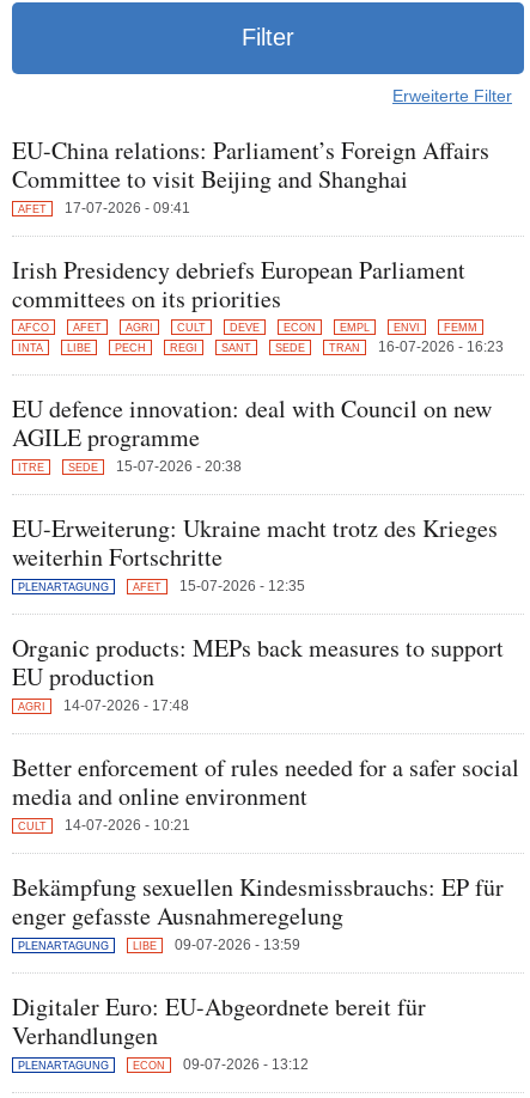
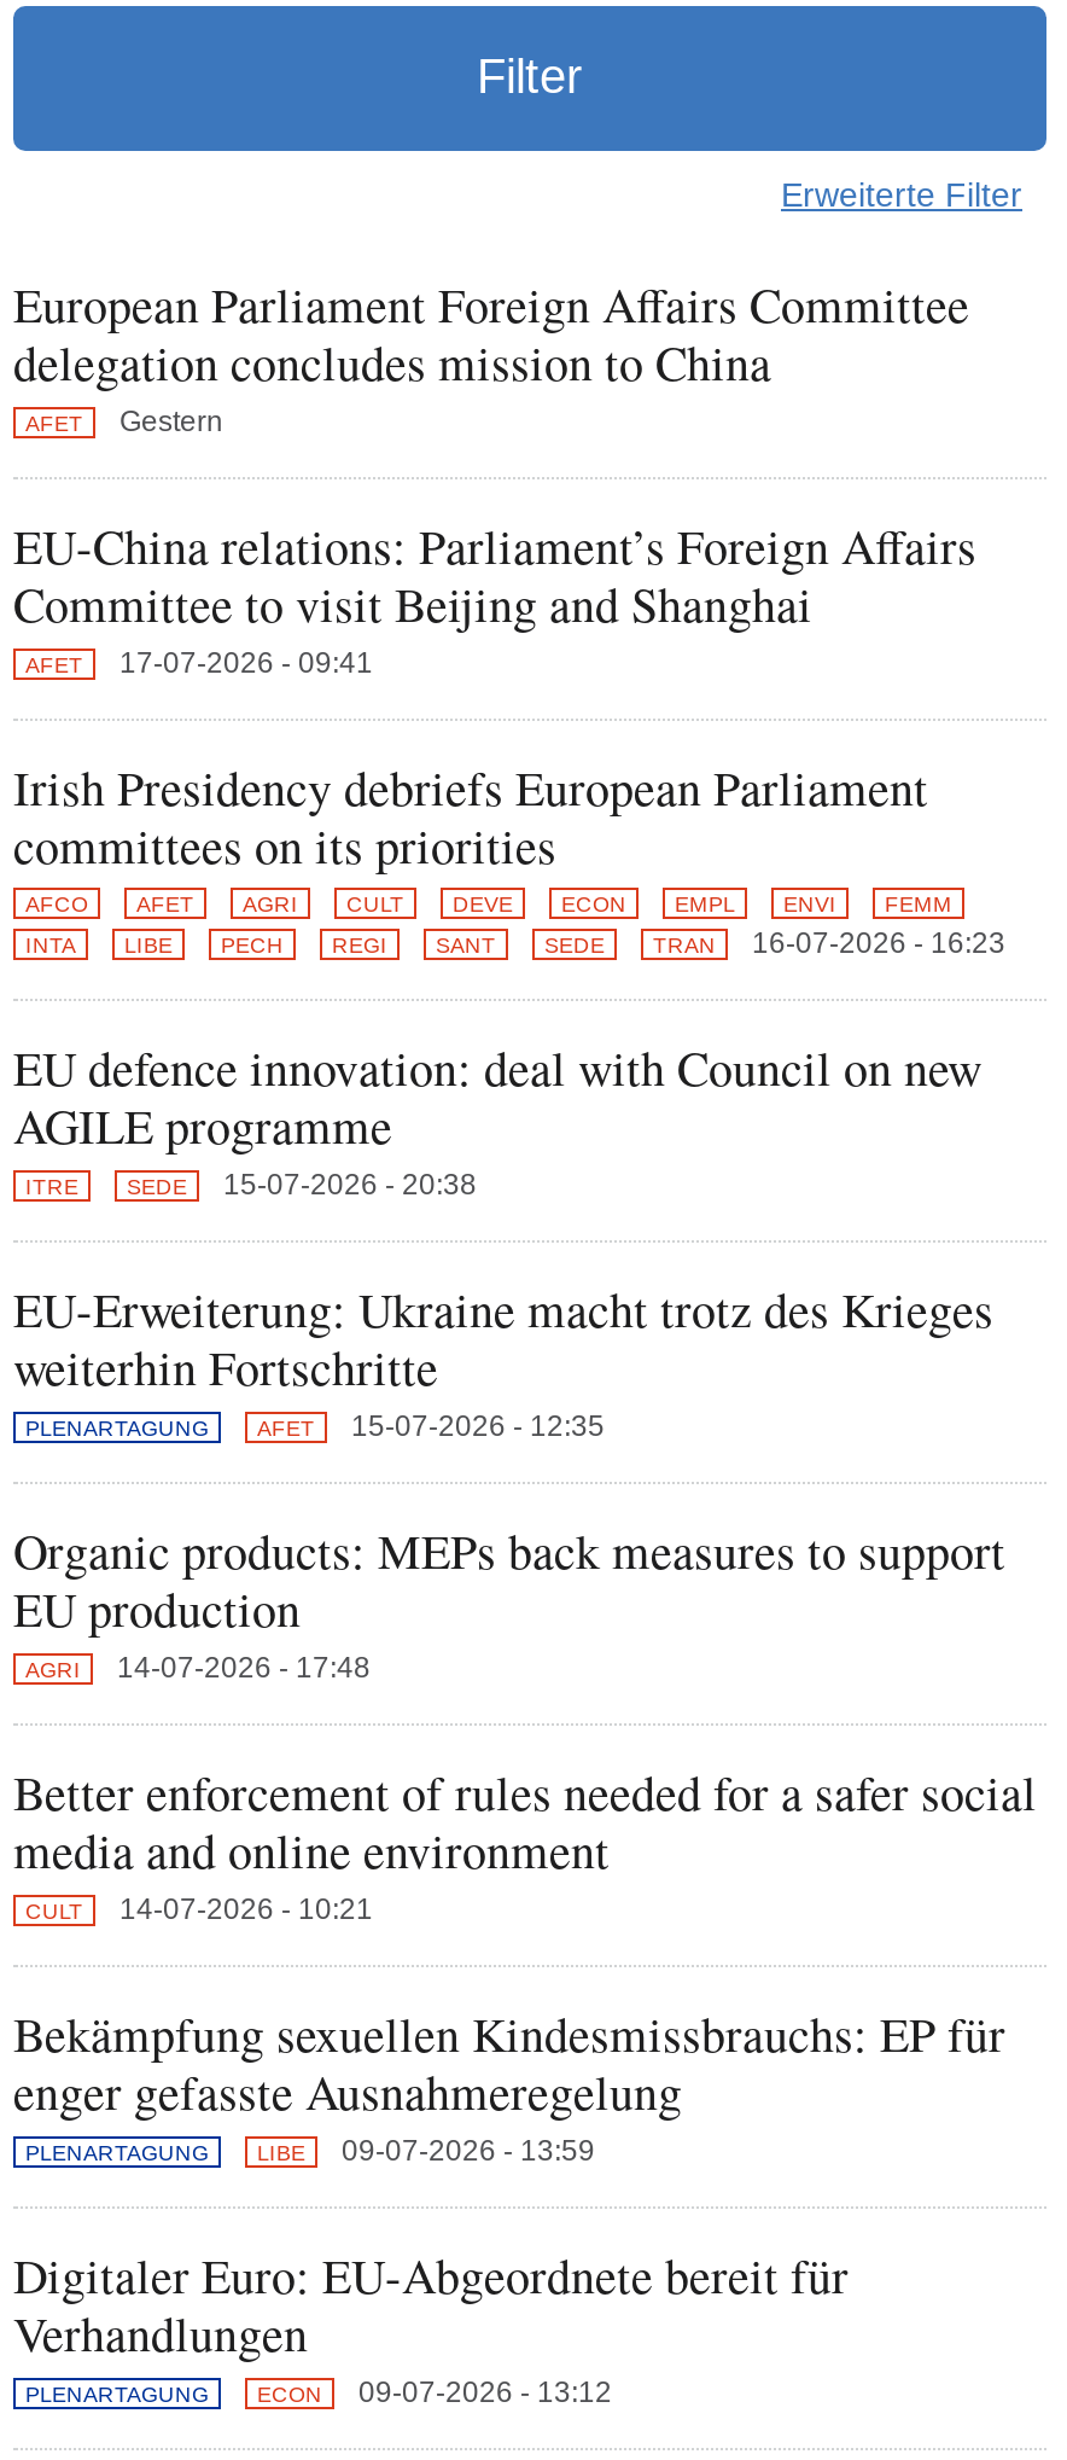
none -> [13,271,969,437] European Parliament Foreign Affairs Committee | delegation concludes mission to China | AFET | Gestern

